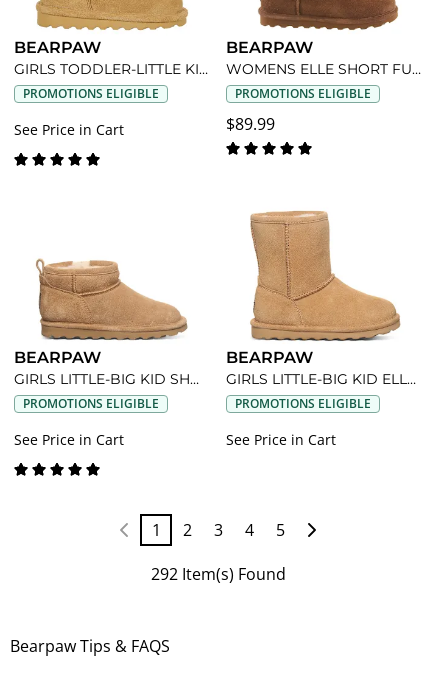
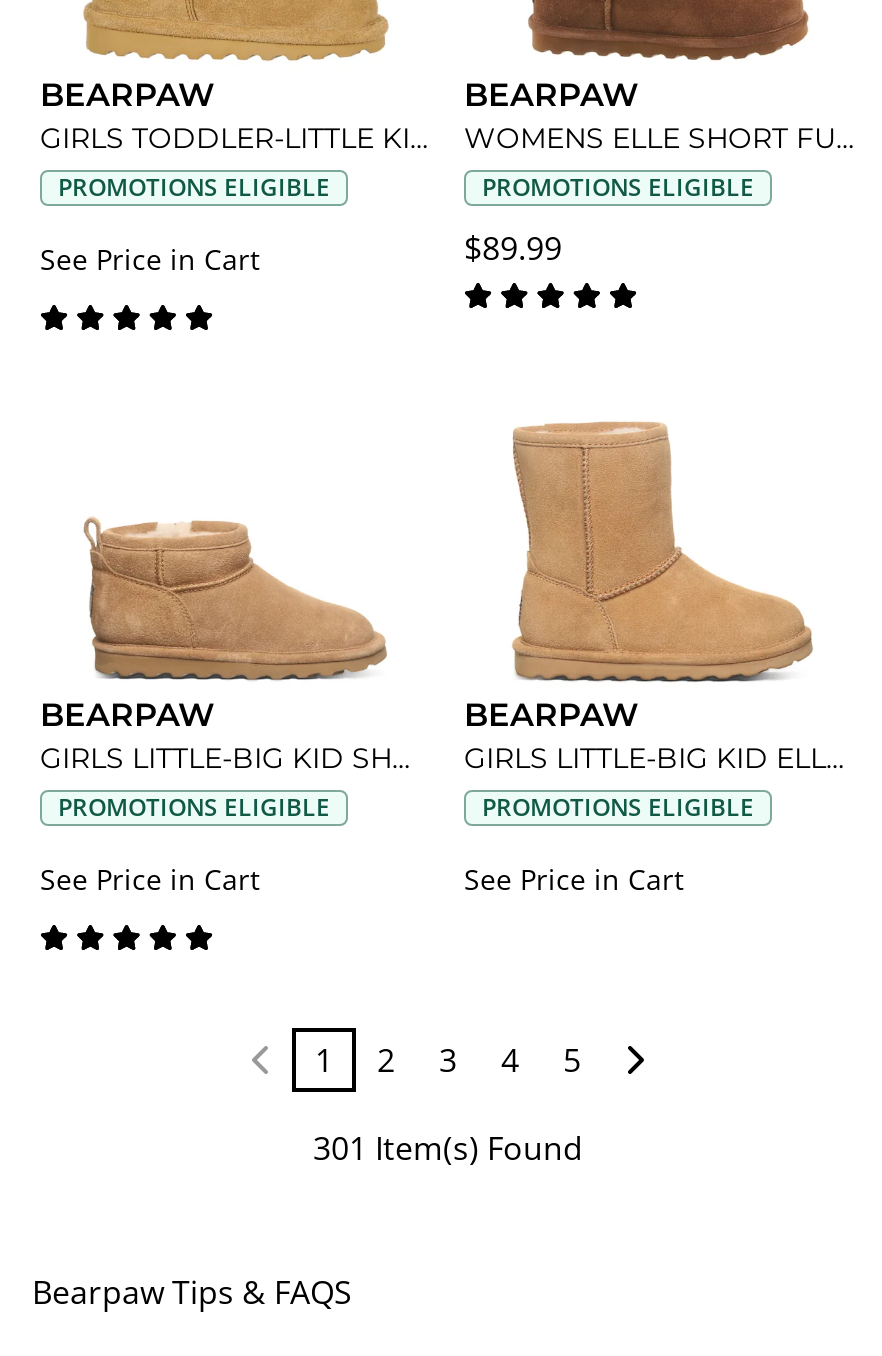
[150,563,285,585] 292 Item(s) Found -> [313,1126,583,1170] 301 Item(s) Found

